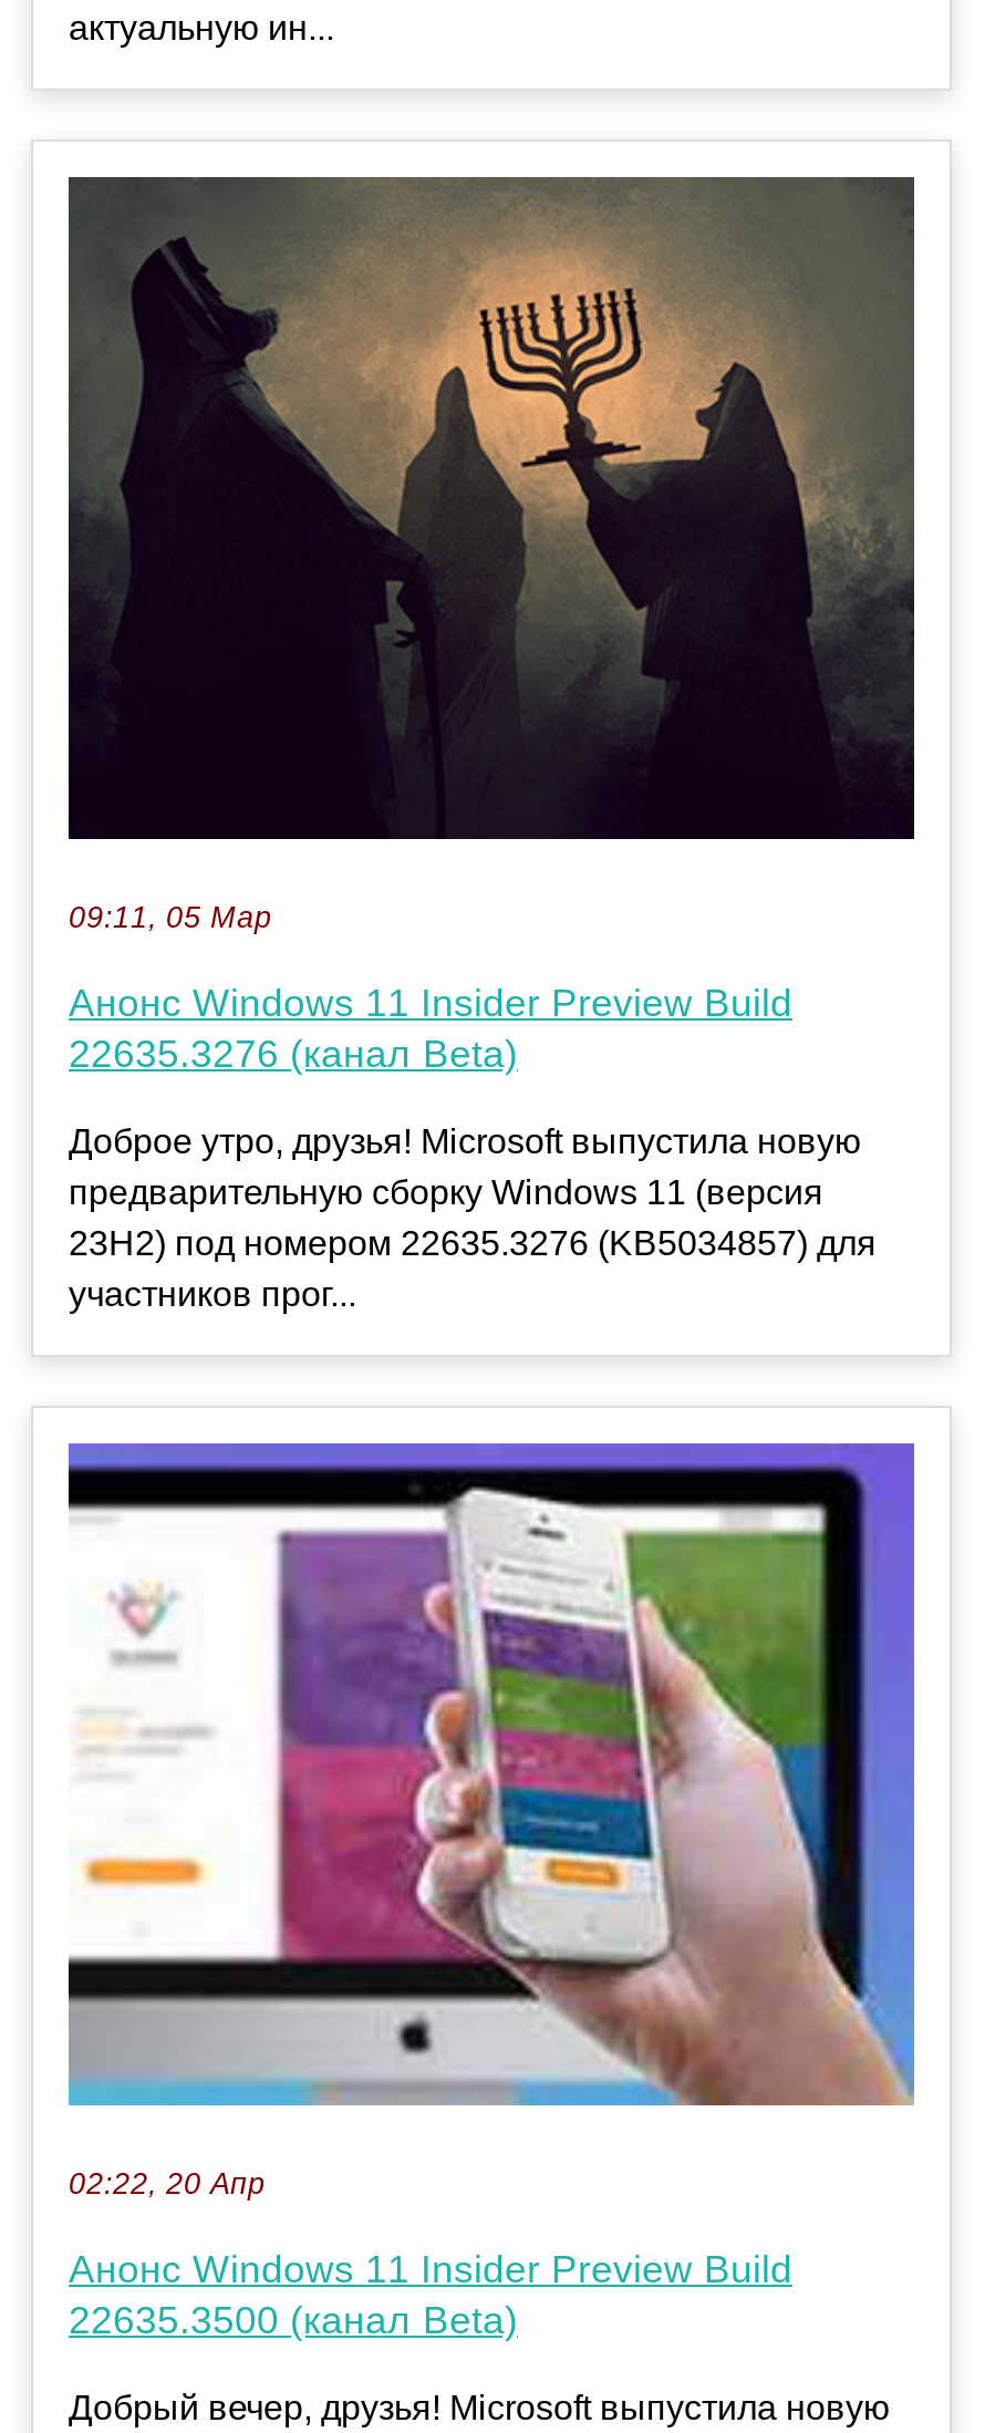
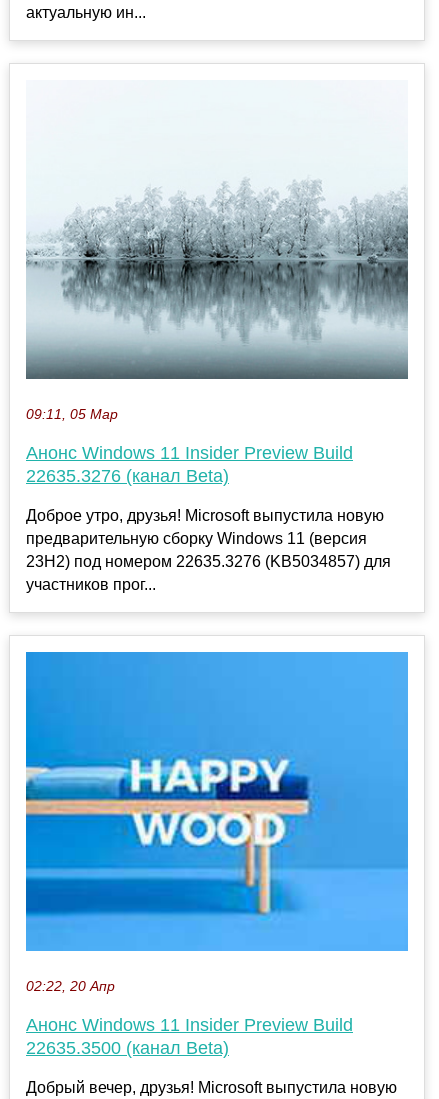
[66,175,916,841] [image] -> [25,80,409,380] [image]
[66,1443,914,2108] [image] -> [25,652,408,952] [image]

